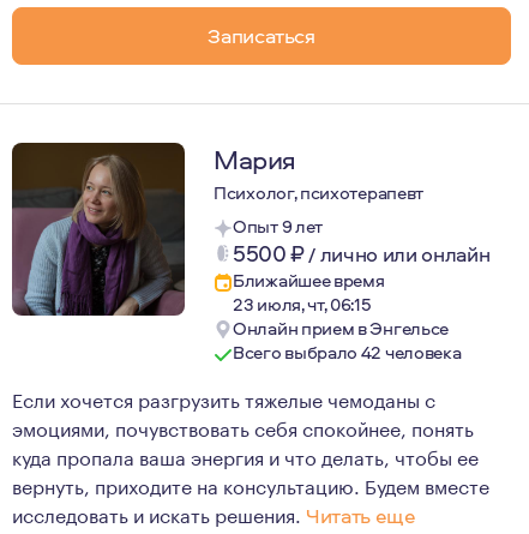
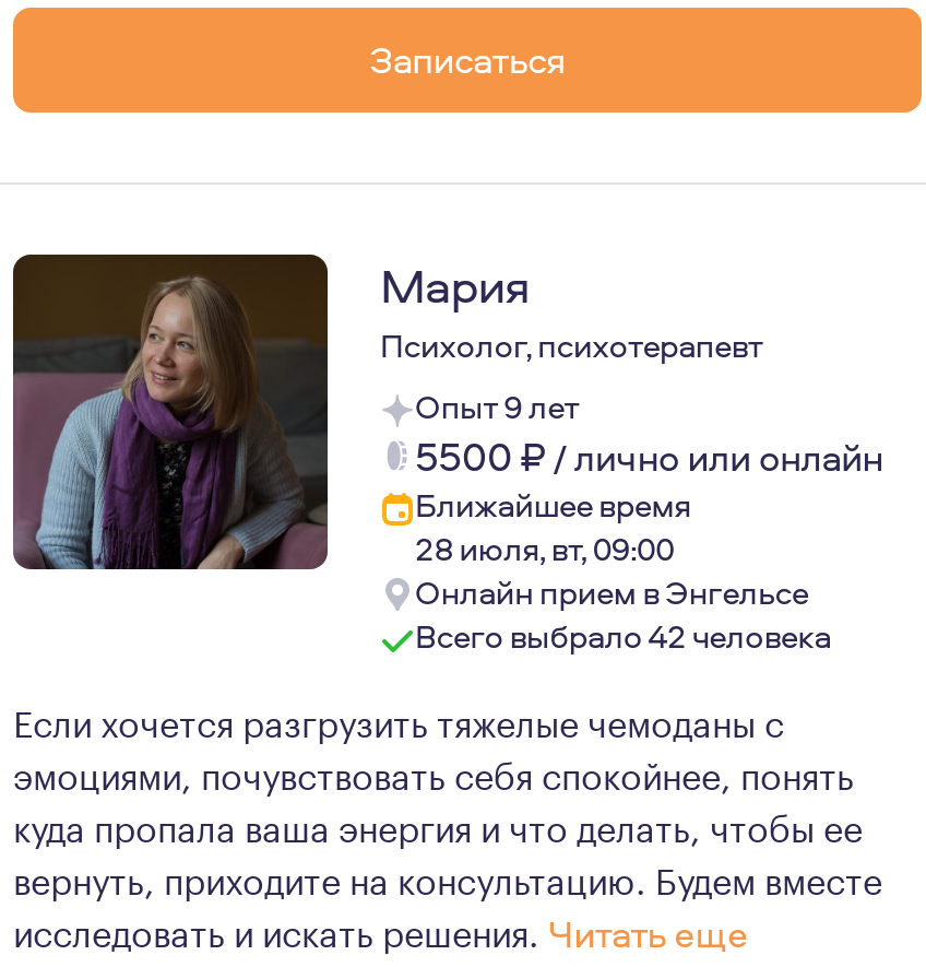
[233,292,371,317] 23 июля, чт, 06:15 -> [415,526,674,571] 28 июля, вт, 09:00

